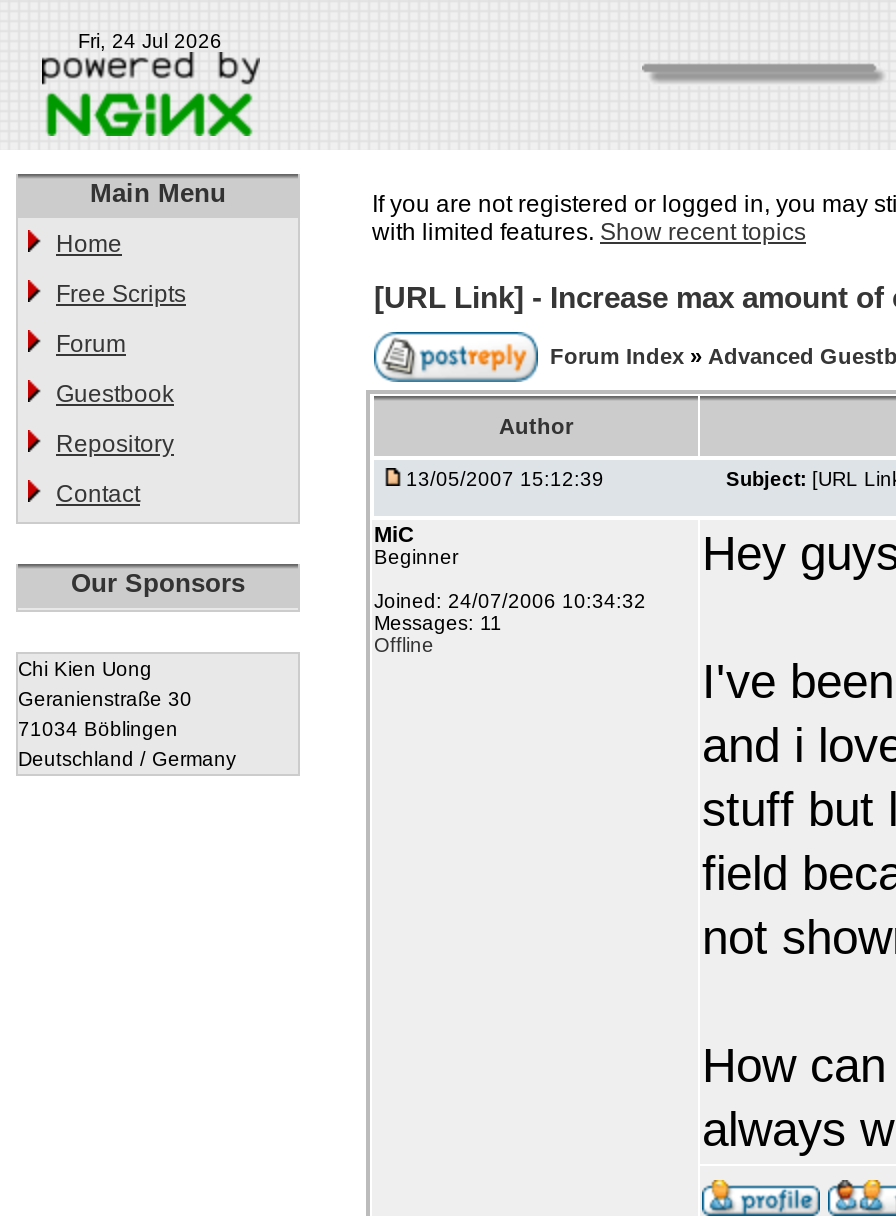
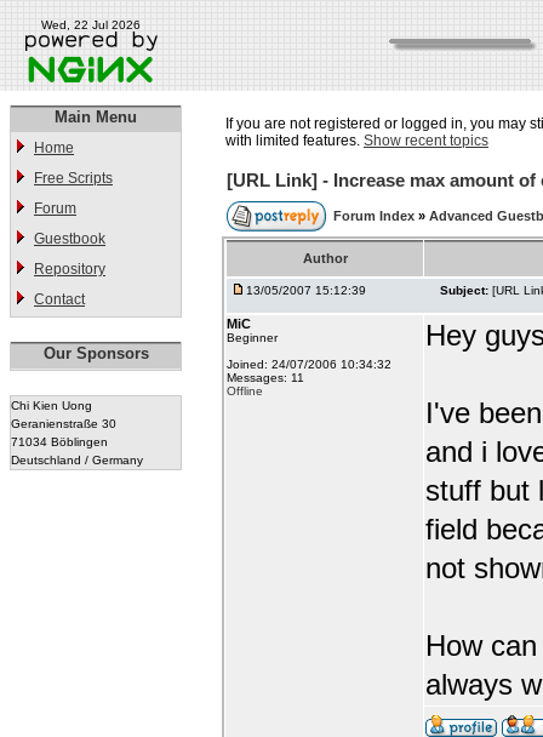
[78,30,222,52] Fri, 24 Jul 2026 -> [41,18,141,32] Wed, 22 Jul 2026

